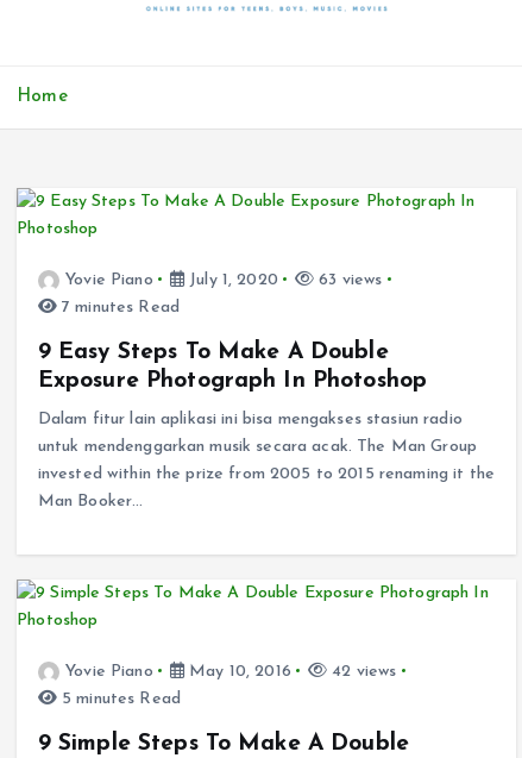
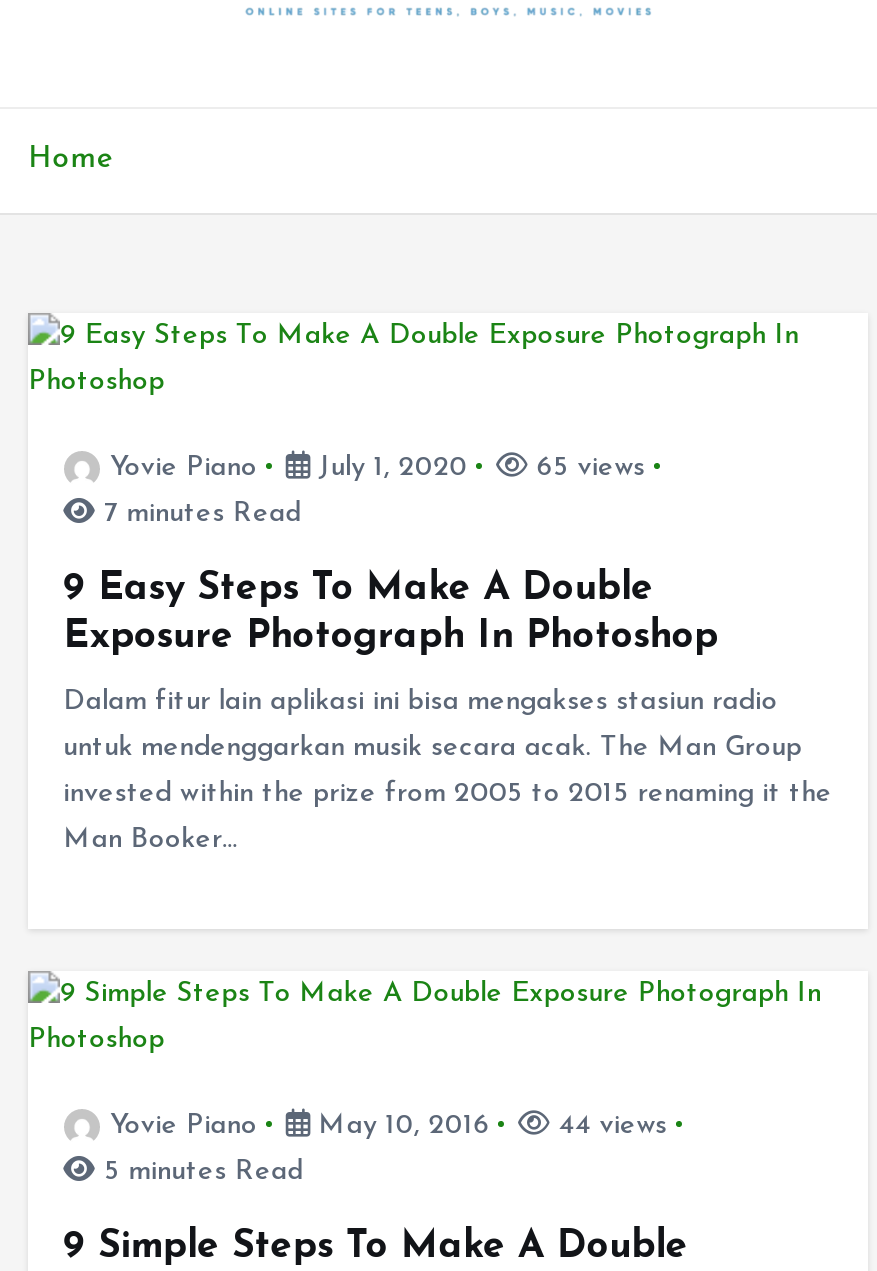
[314,271,382,289] 63 views -> [528,452,645,482] 65 views
[327,662,397,680] 42 views -> [550,1110,667,1140] 44 views

